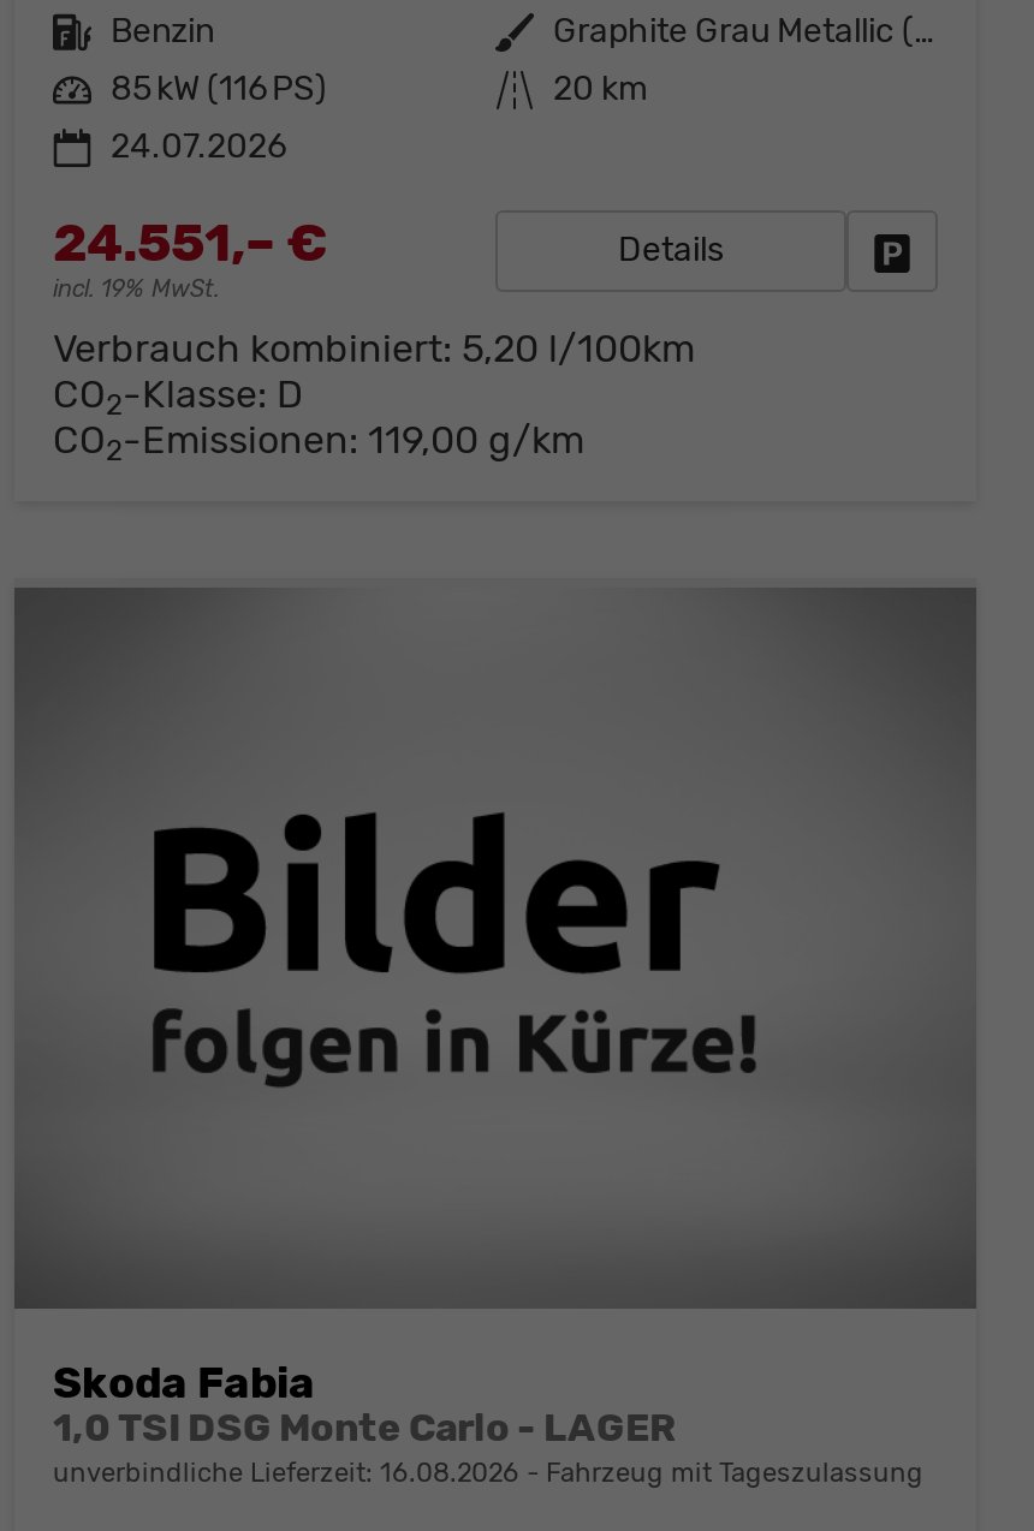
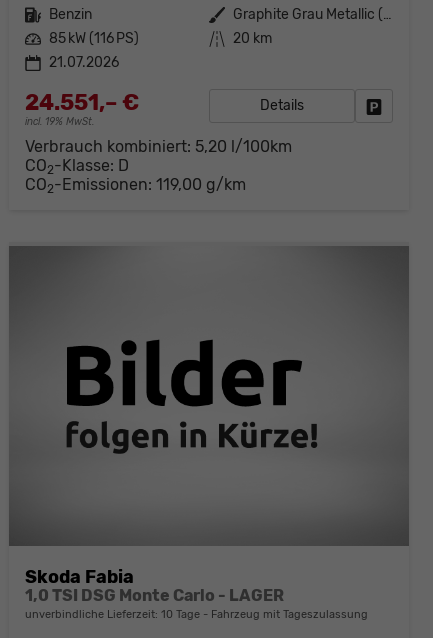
[111,126,286,167] 24.07.2026 -> [49,54,119,71] 21.07.2026
[53,1457,519,1488] unverbindliche Lieferzeit: 16.08.2026 -> [25,608,200,621] unverbindliche Lieferzeit: 10 Tage

